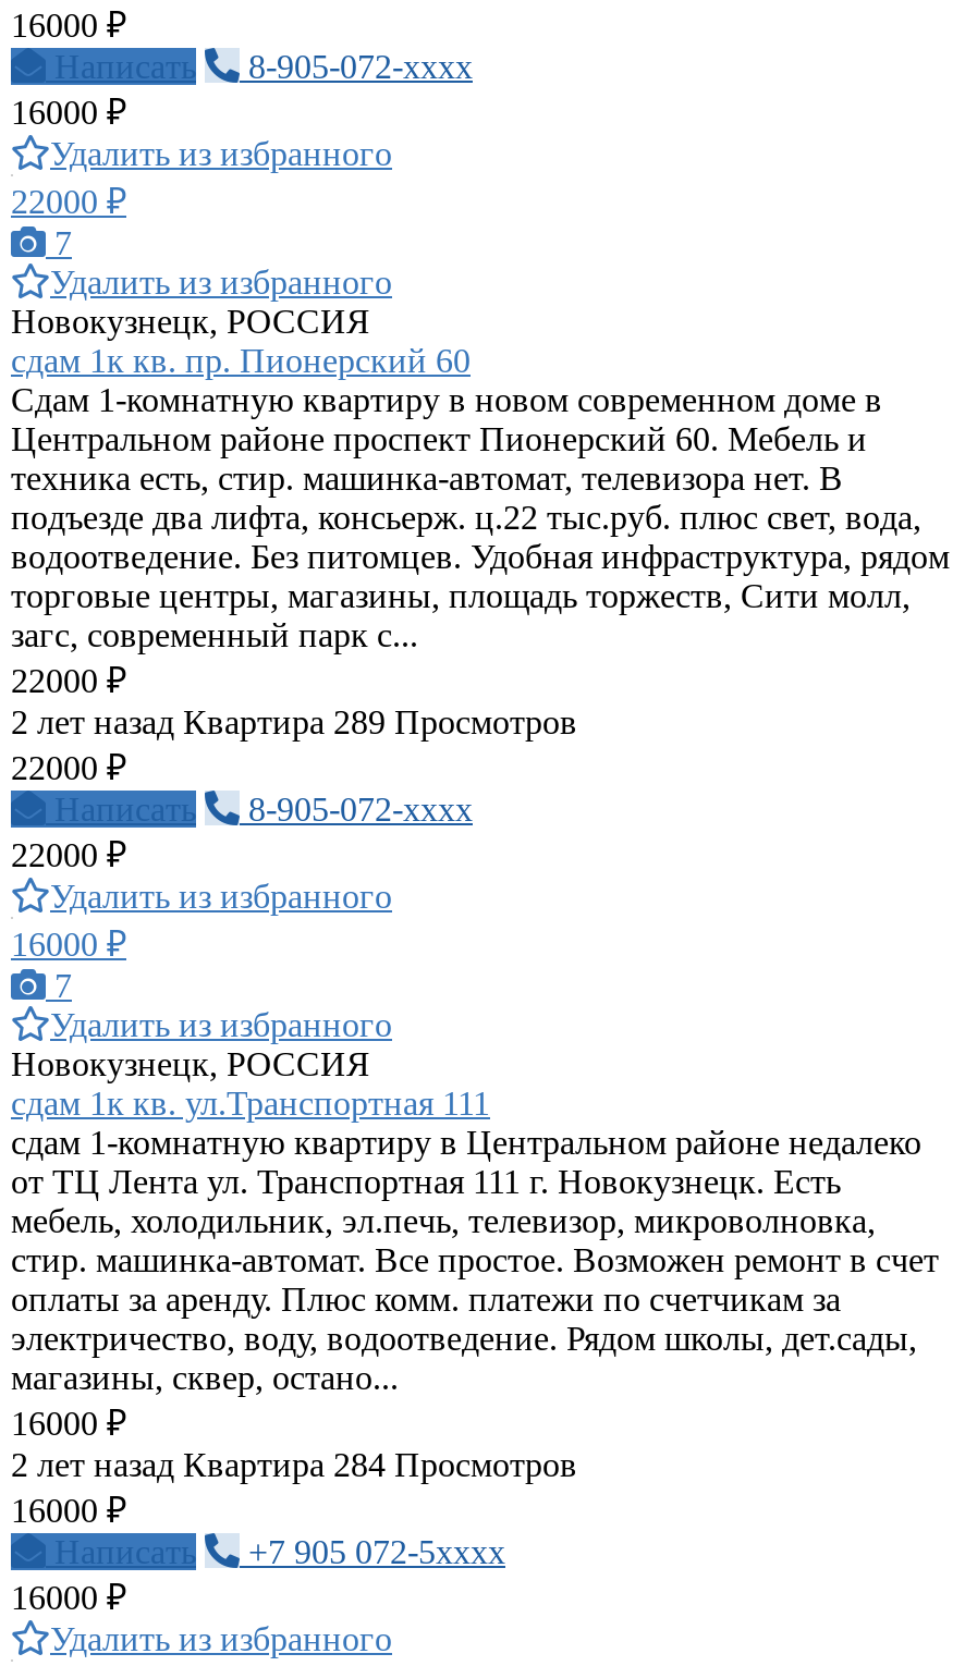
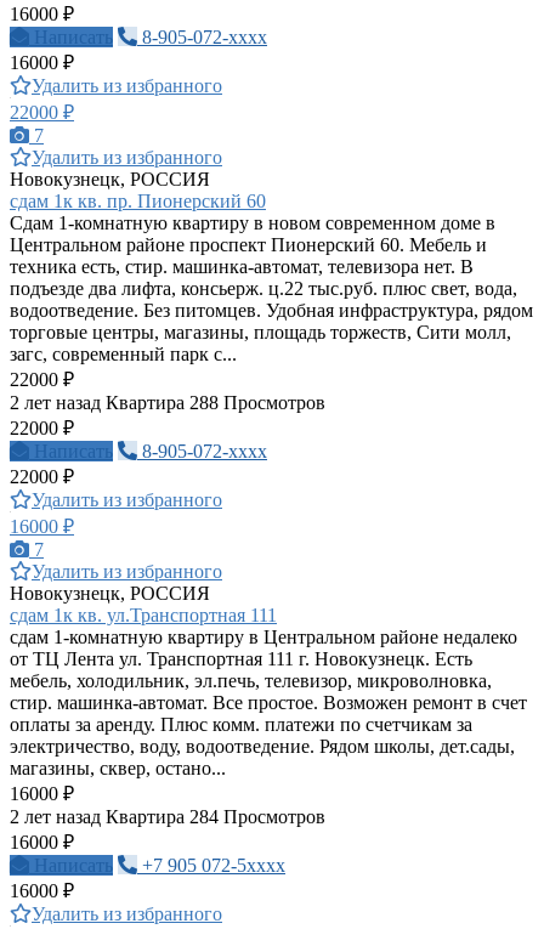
[11,703,577,740] 2 лет назад Квартира 289 Просмотров -> [10,392,325,413] 2 лет назад Квартира 288 Просмотров

